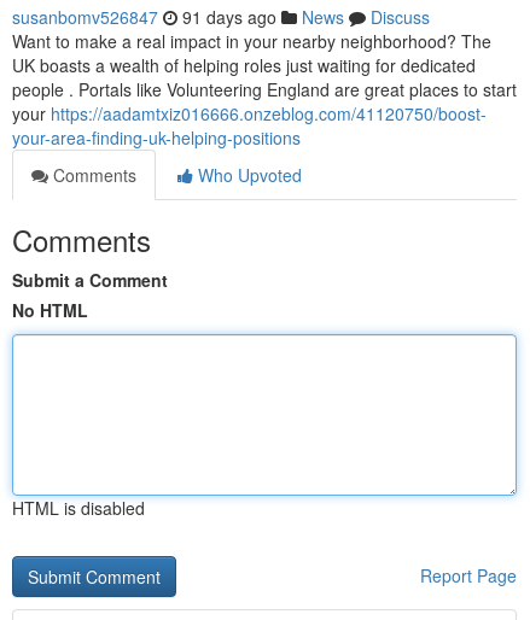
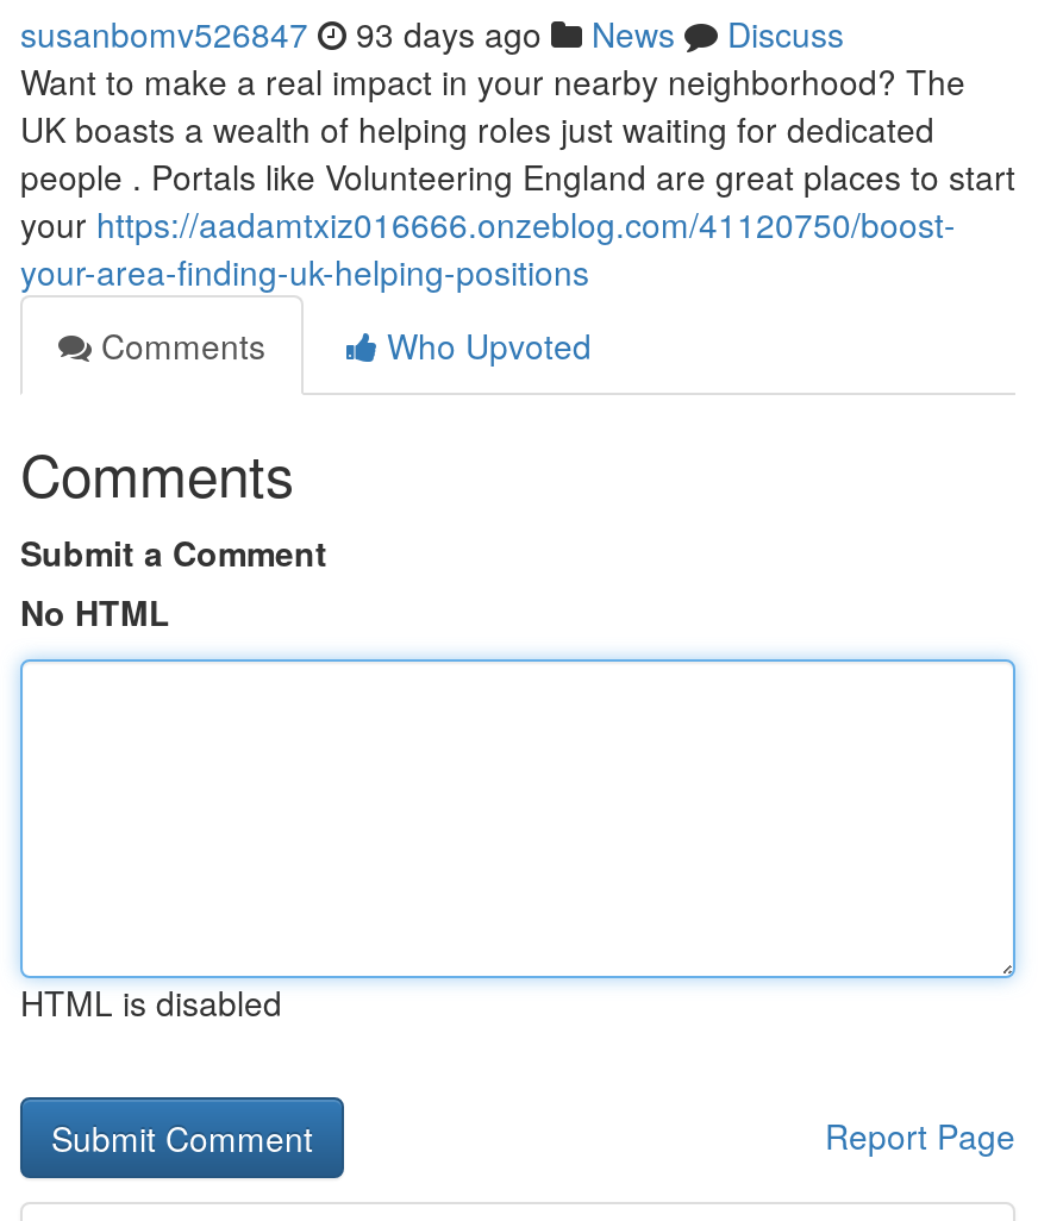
[12,5,430,29] susanbomv526847 91 days ago News Discuss -> [20,10,844,57] susanbomv526847 93 days ago News Discuss

